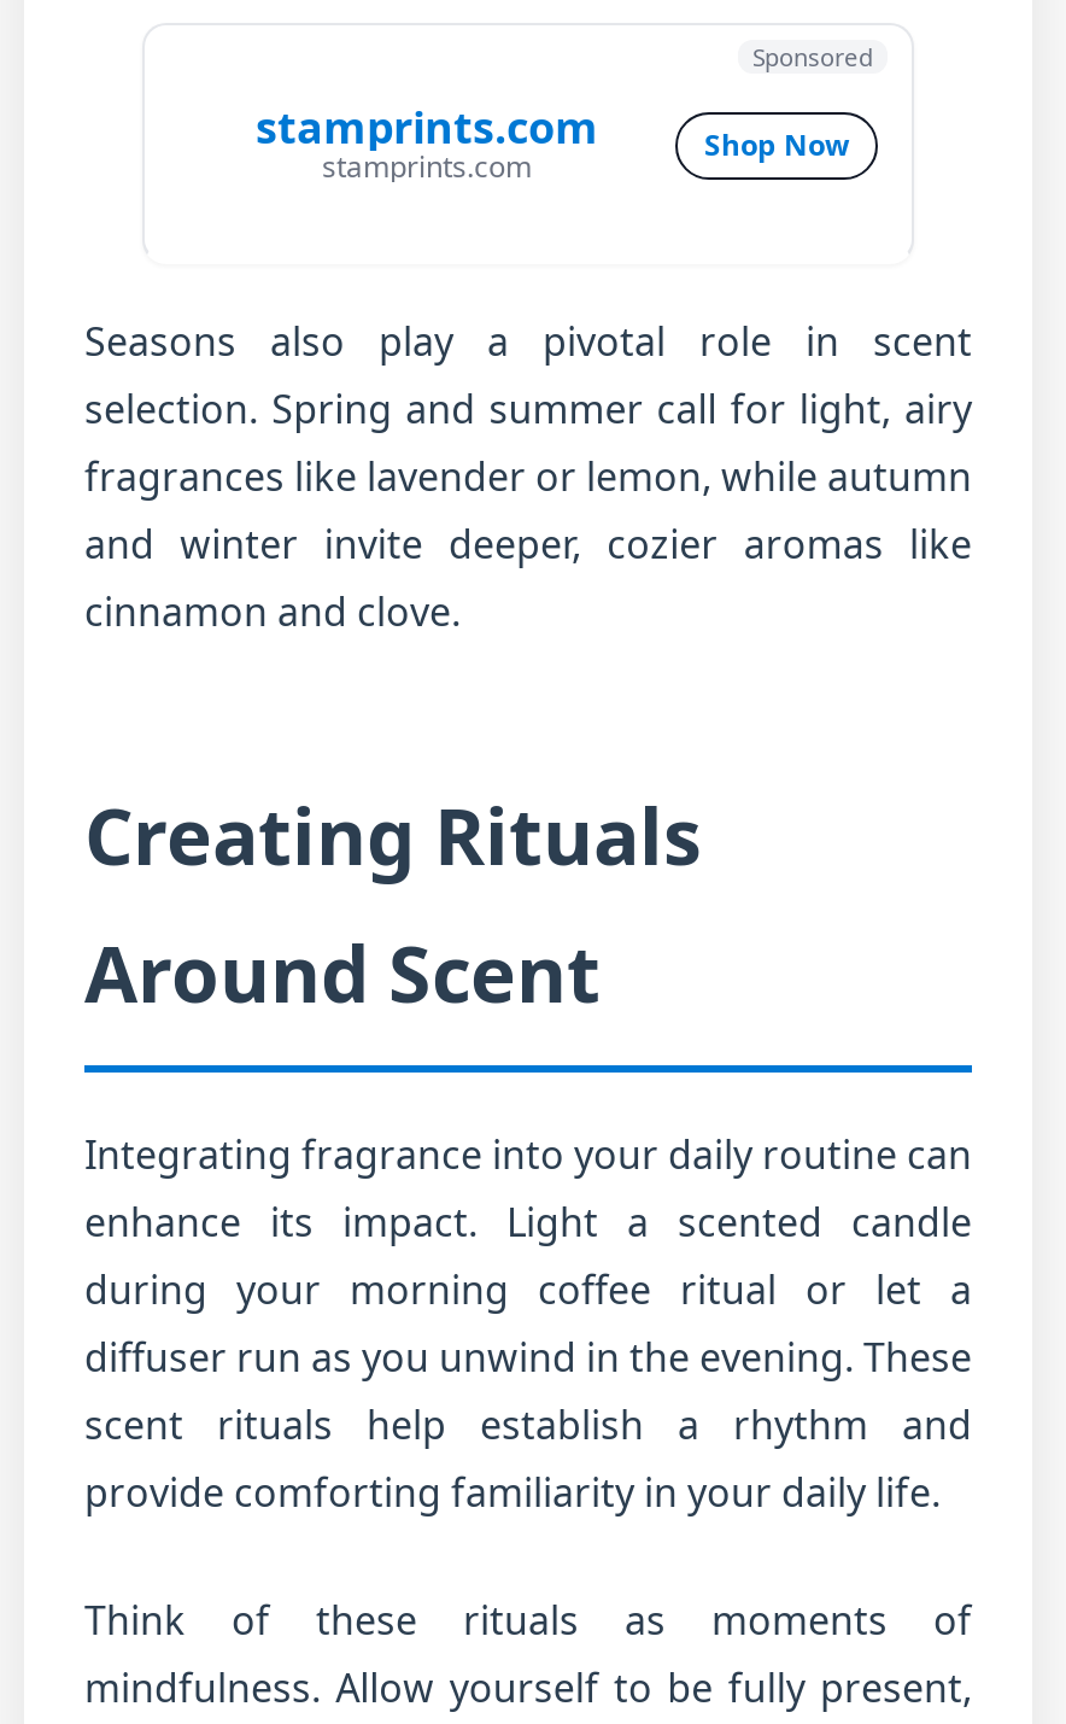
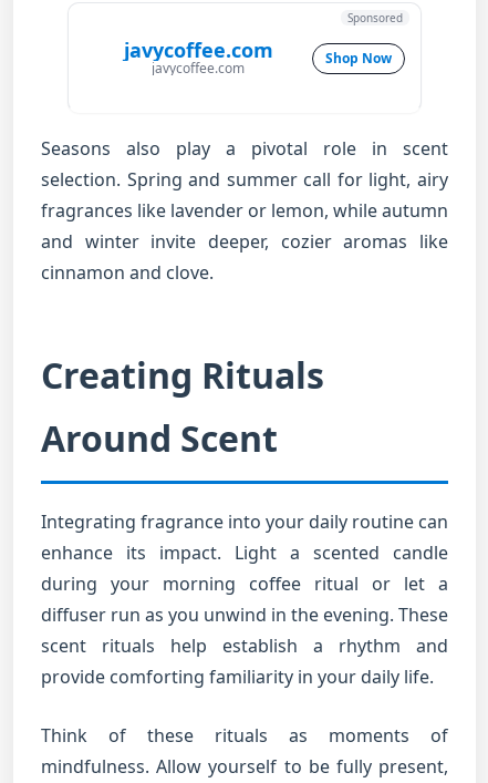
[256,98,598,187] stamprints.com | stamprints.com -> [123,37,273,78] javycoffee.com | javycoffee.com

